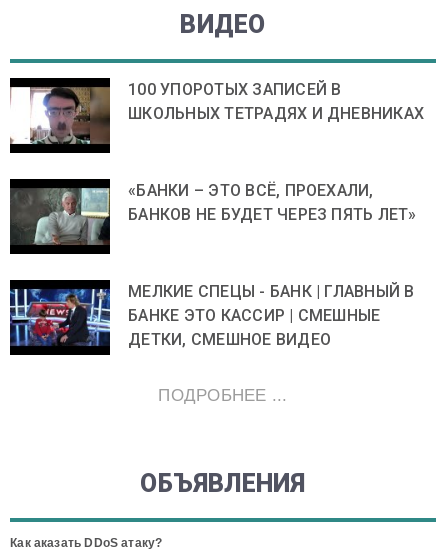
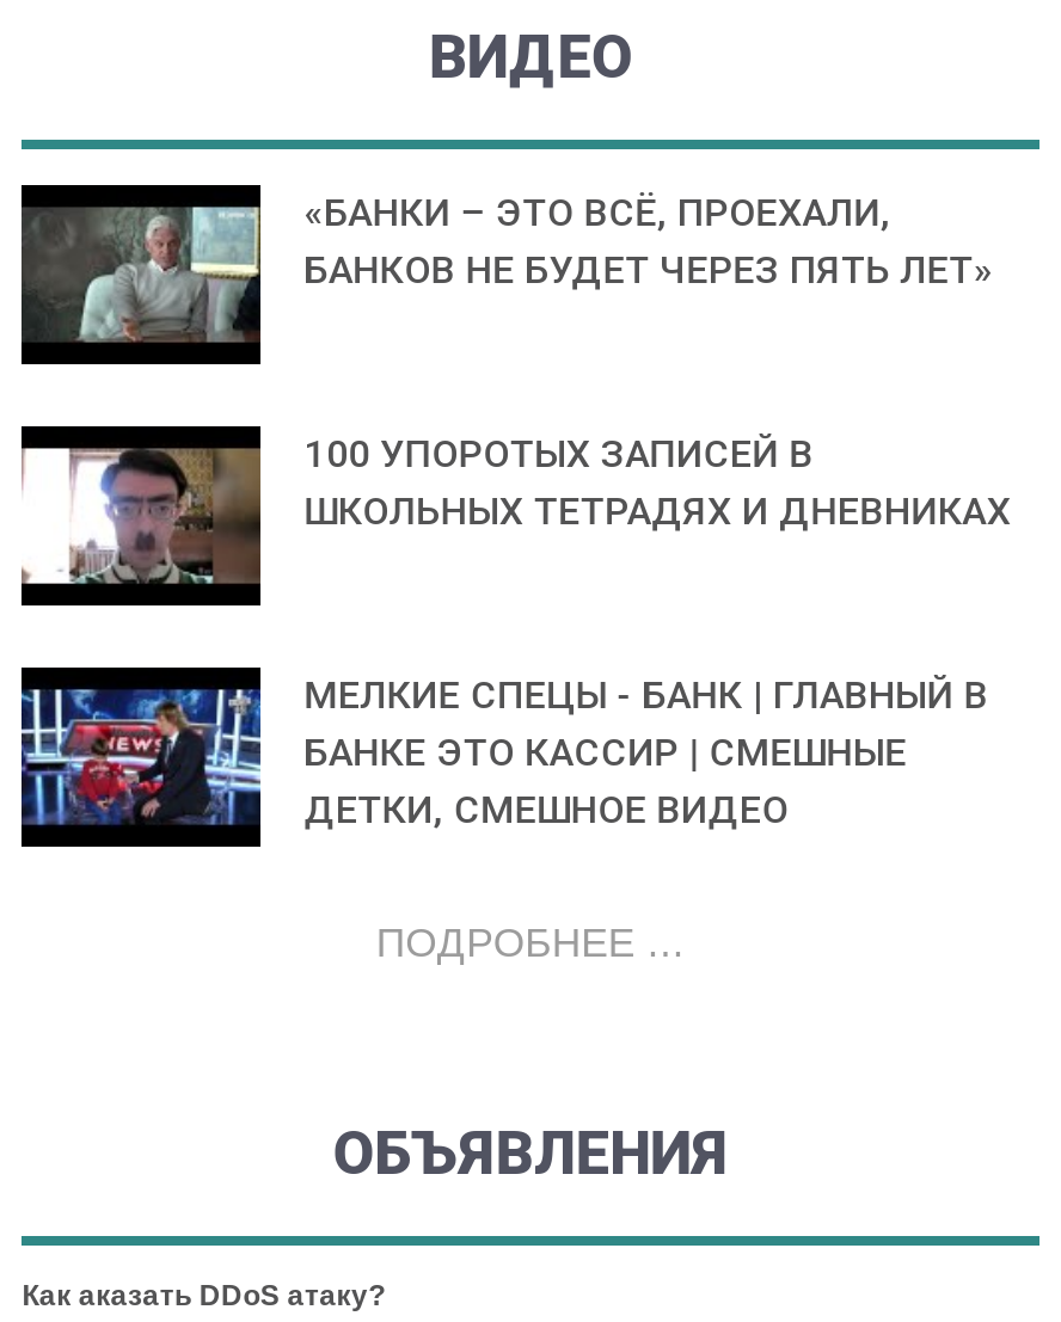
moved [22,80,424,146] -> [50,430,1011,589]: [image] | 100 УПОРОТЫХ ЗАПИСЕЙ В | ШКОЛЬНЫХ ТЕТРАДЯХ И ДНЕВНИКАХ
moved [10,181,417,244] -> [19,189,993,343]: [image] | «БАНКИ – ЭТО ВСЁ, ПРОЕХАЛИ, | БАНКОВ НЕ БУДЕТ ЧЕРЕЗ ПЯТЬ ЛЕТ»

